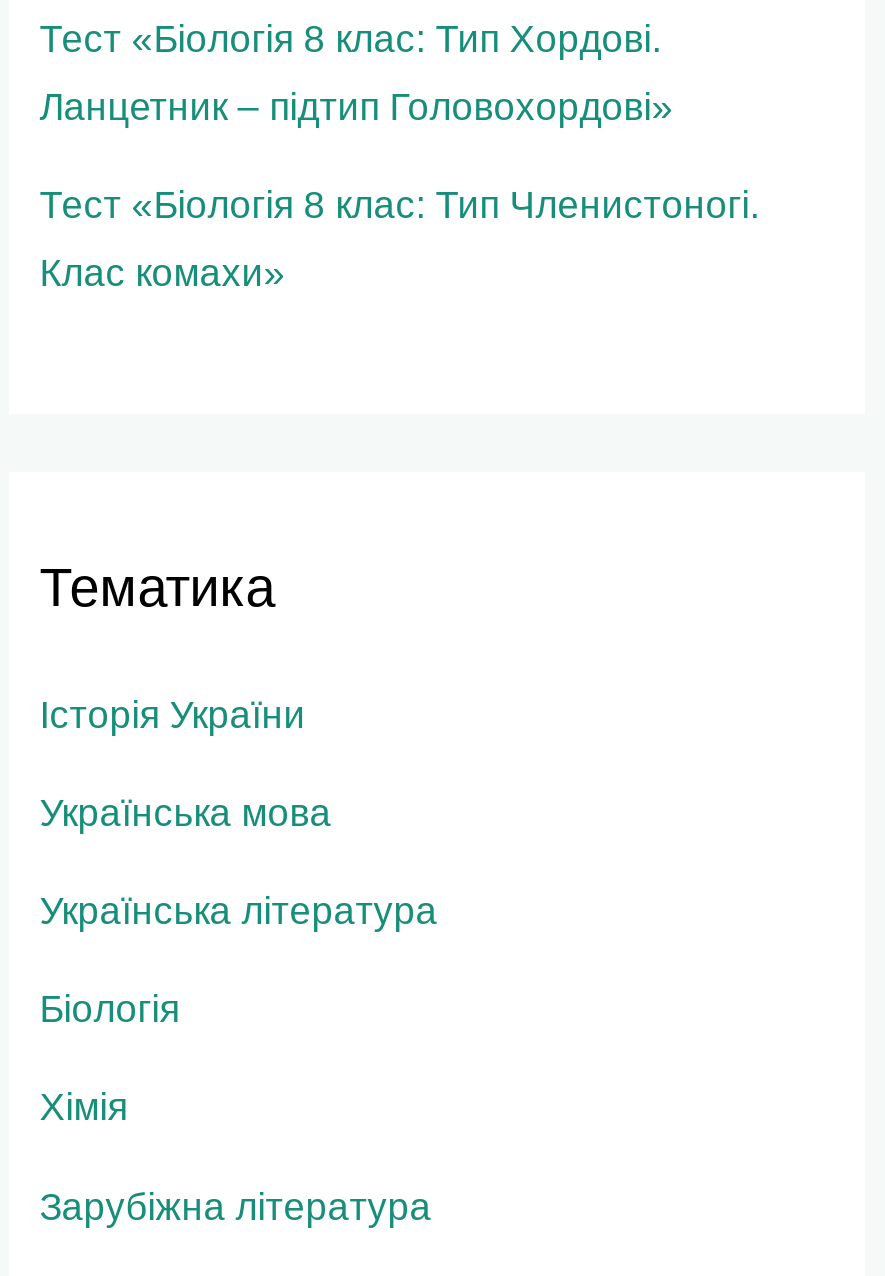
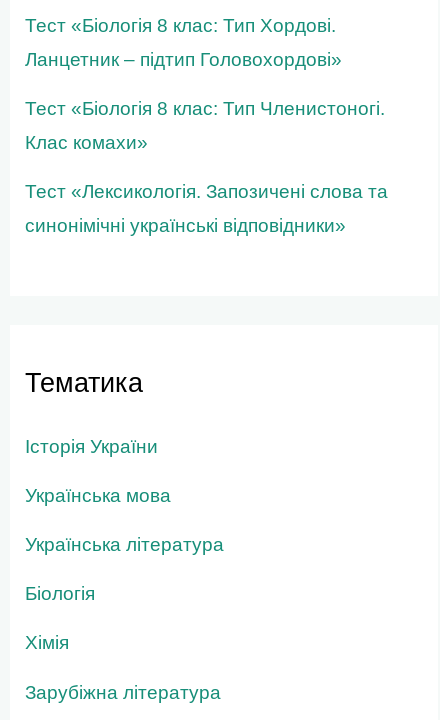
none -> [25,181,388,236] Тест «Лексикологія. Запозичені слова та | синонімічні українські відповідники»

